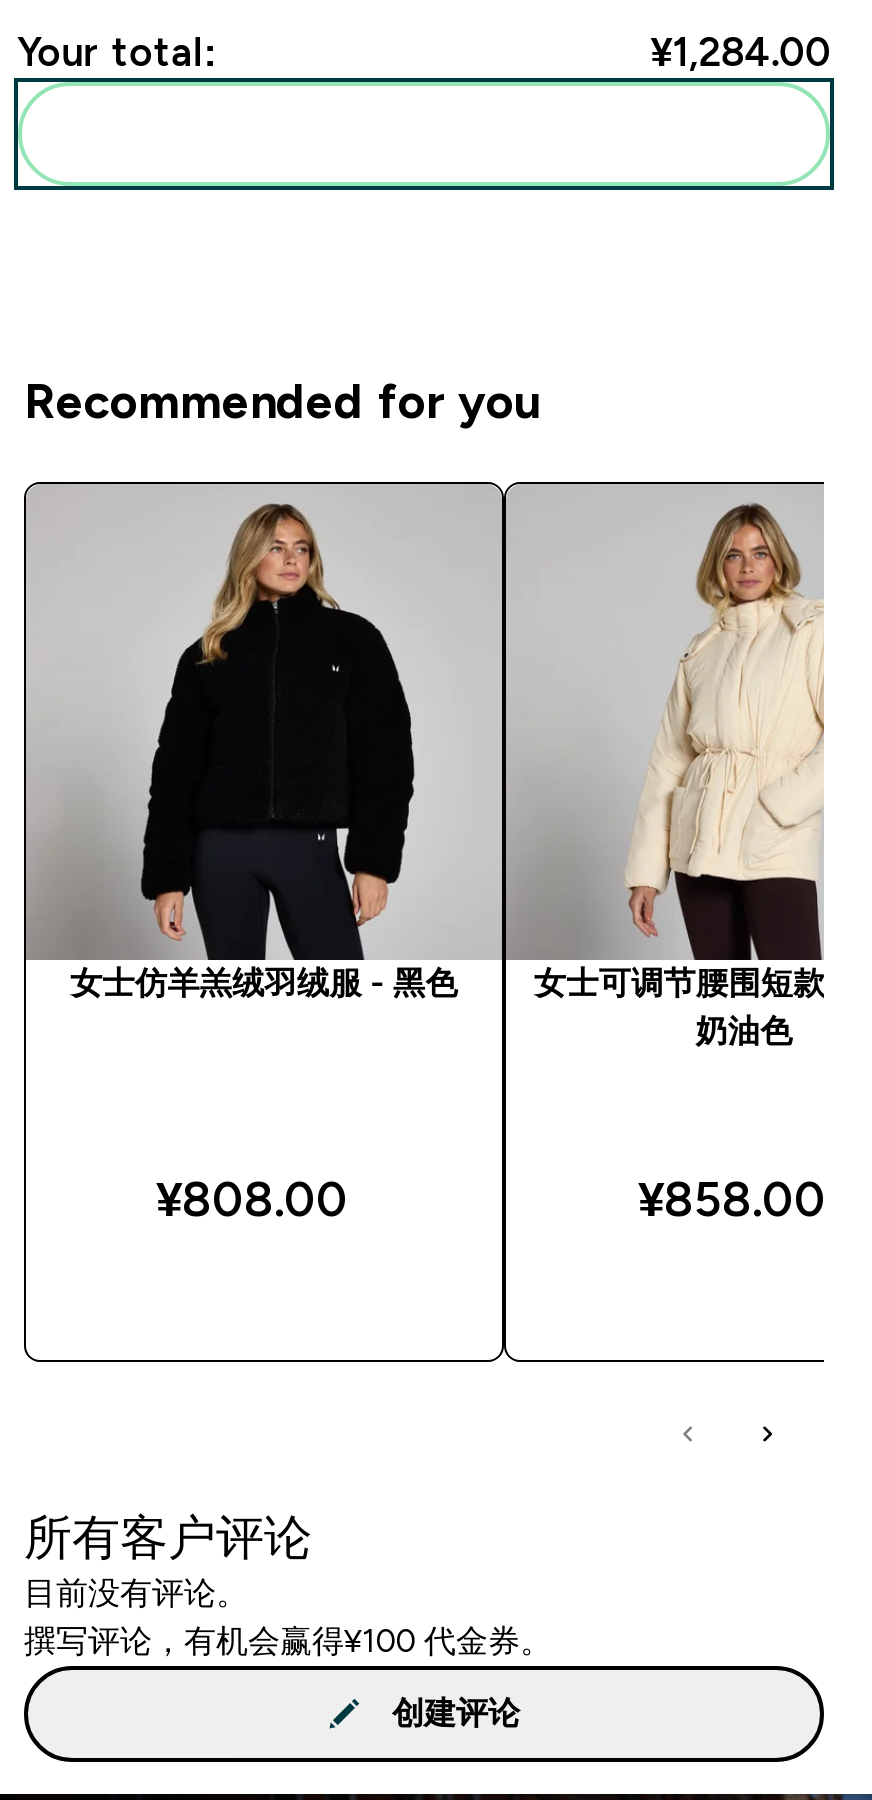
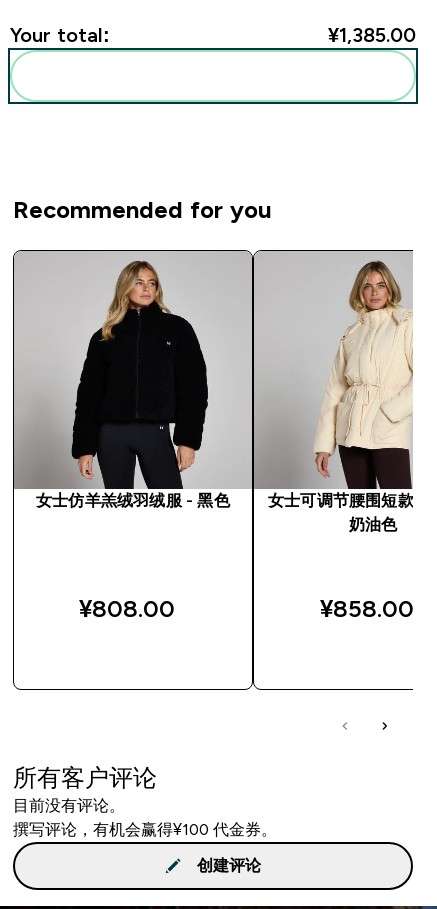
[650,29,830,73] ¥1,284.00 -> [328,24,416,46] ¥1,385.00

